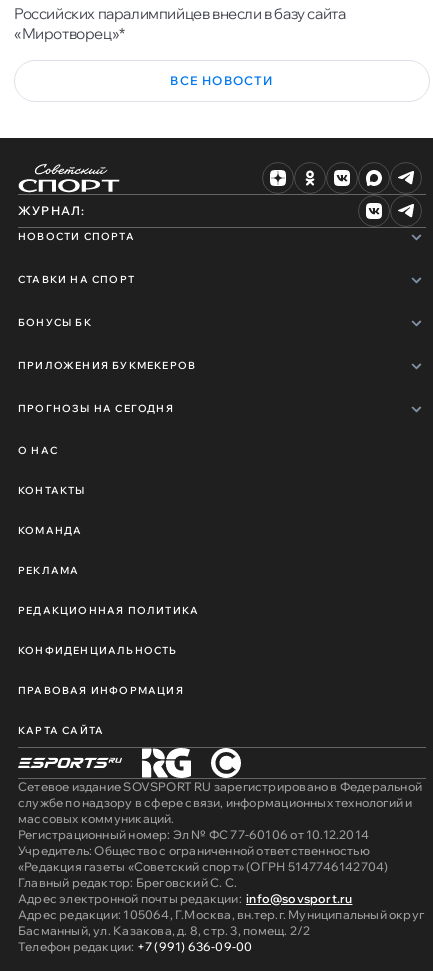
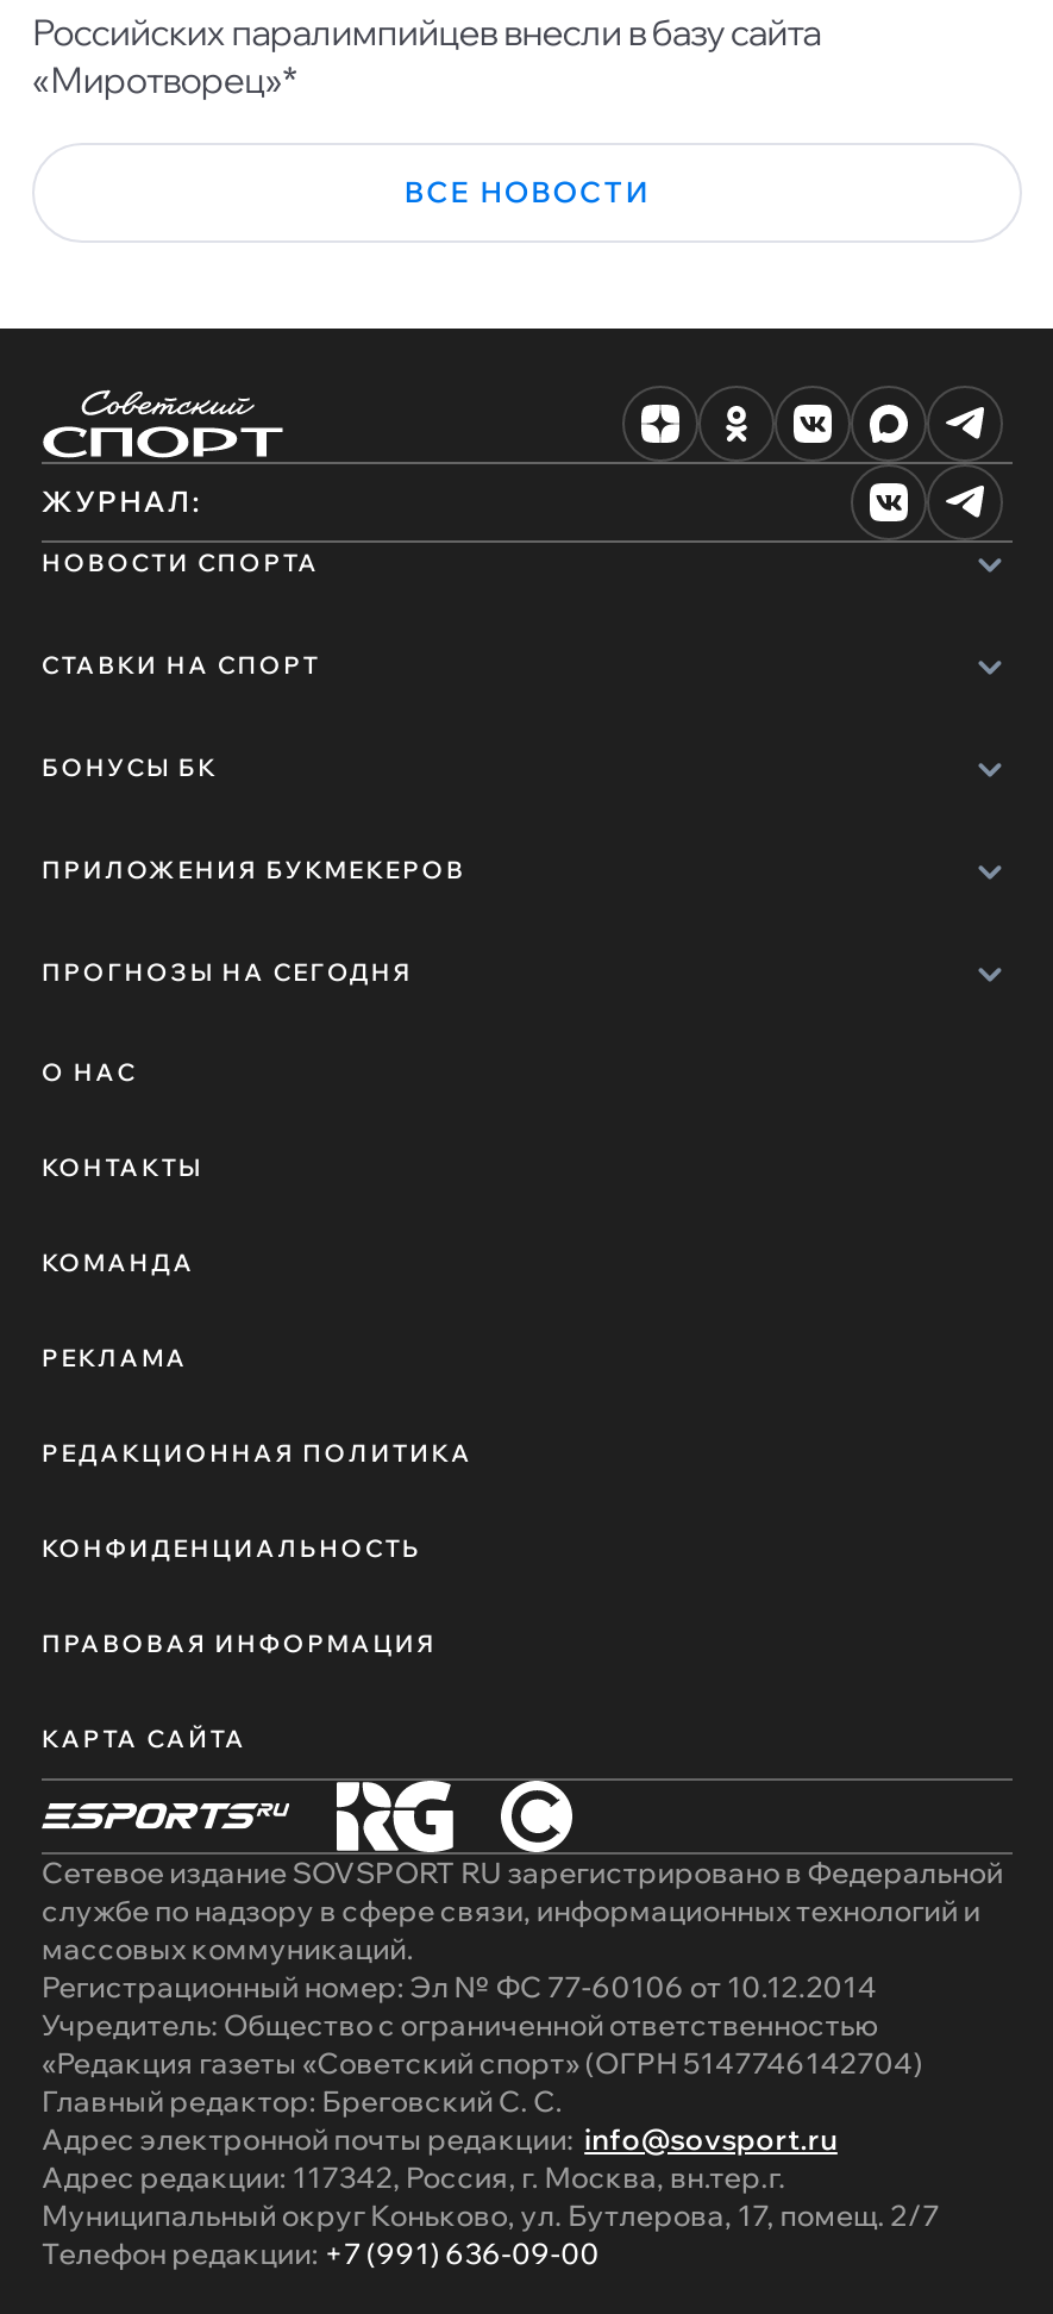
[18,907,424,938] Адрес редакции: 105064, Г.Москва, вн.тер.г. Муниципальный округ | Басманный, ул. Казакова, д. 8, стр. 3, помещ. 2/2 -> [42,2159,939,2233] Адрес редакции: 117342, Россия, г. Москва, вн.тер.г. | Муниципальный округ Коньково, ул. Бутлерова, 17, помещ. 2/7

